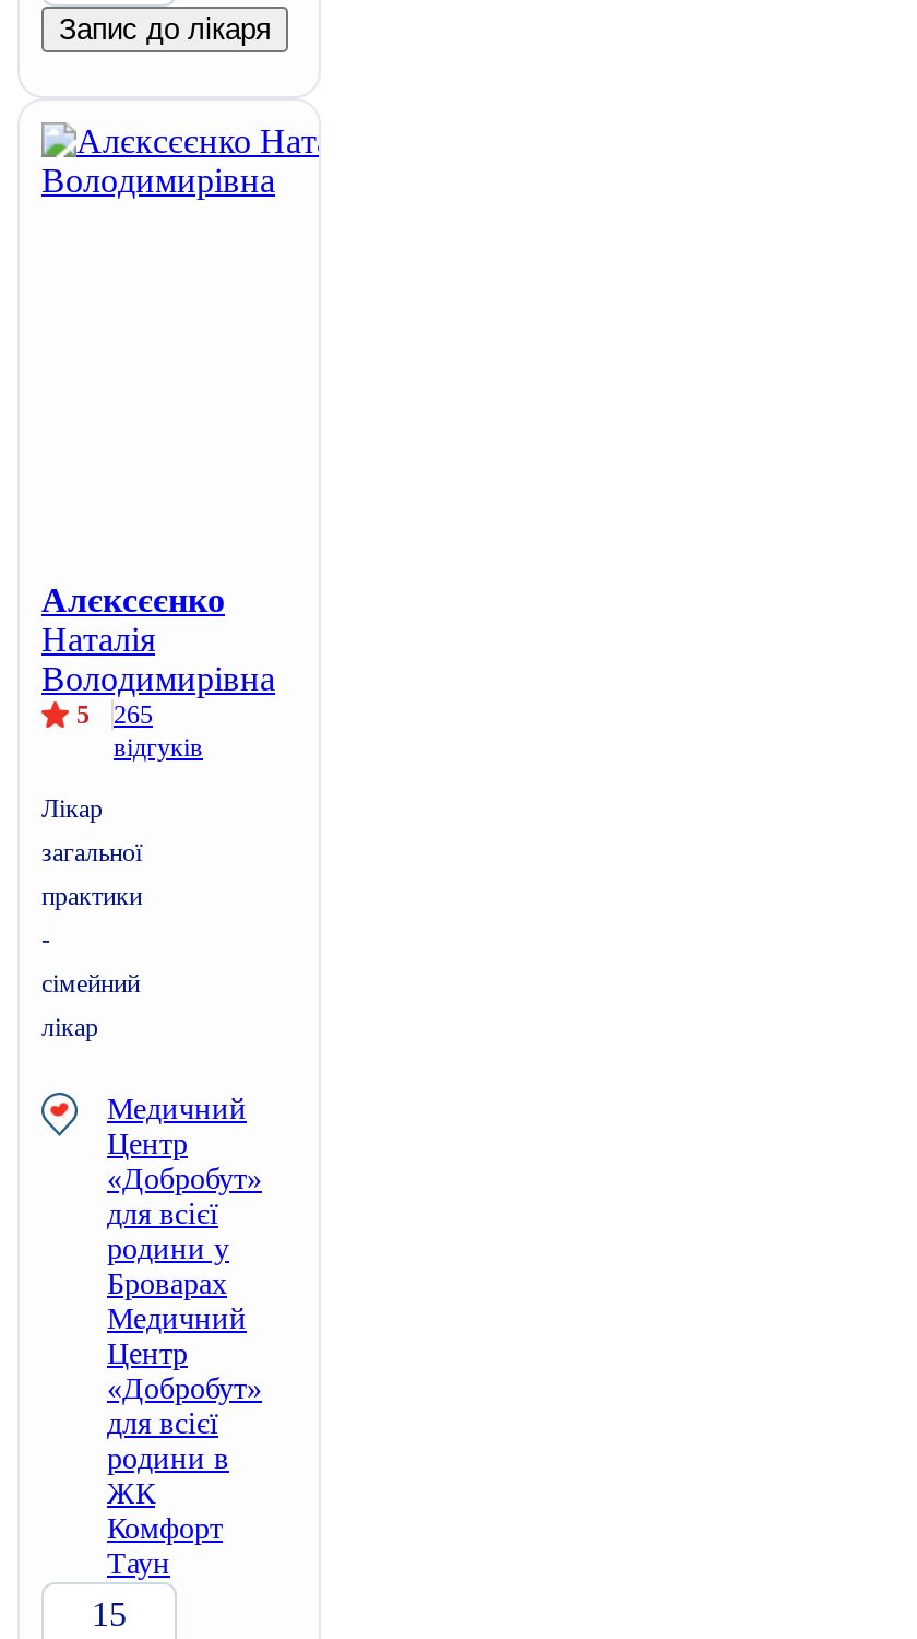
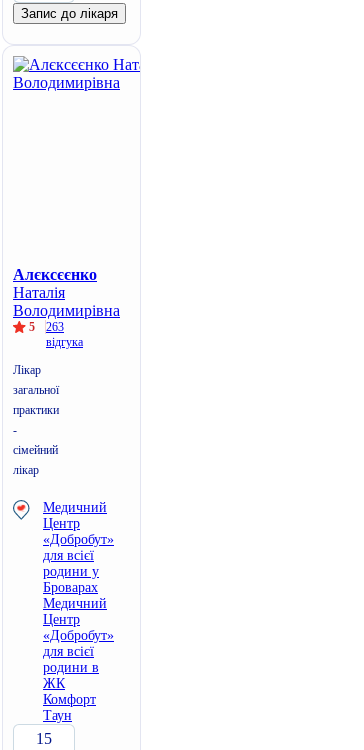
[114,699,203,762] 265 | відгуків -> [46,320,83,349] 263 | відгука

